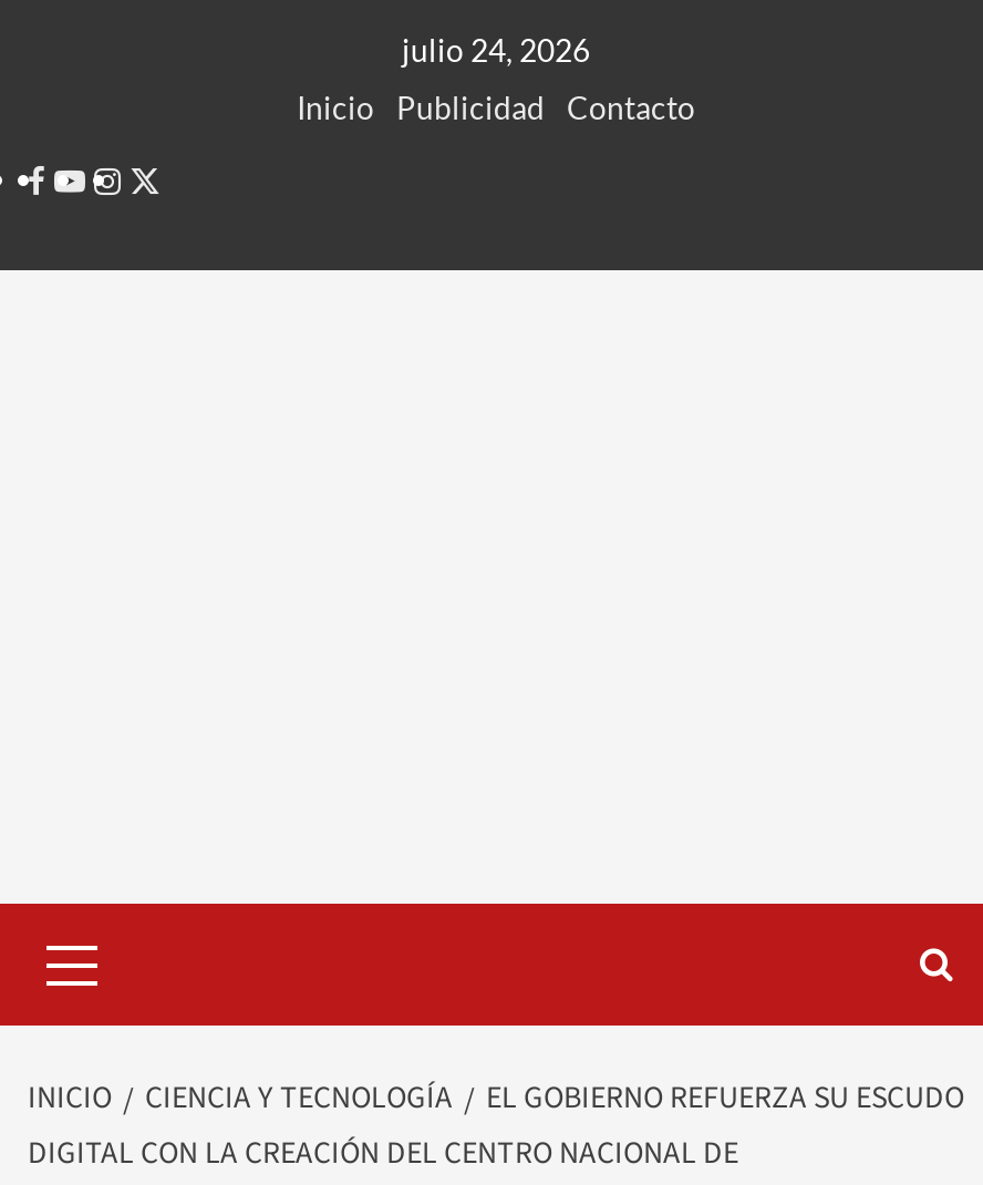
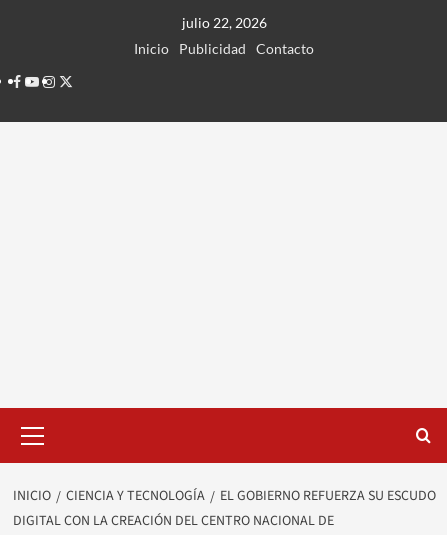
[402,31,590,69] julio 24, 2026 -> [181,14,266,31] julio 22, 2026

